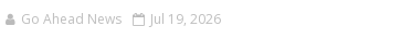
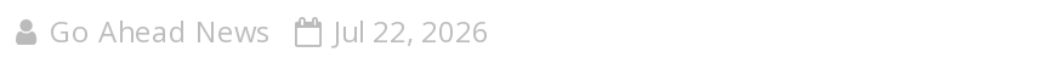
[21,10,221,28] Go Ahead News Jul 19, 2026 -> [50,10,489,52] Go Ahead News Jul 22, 2026

